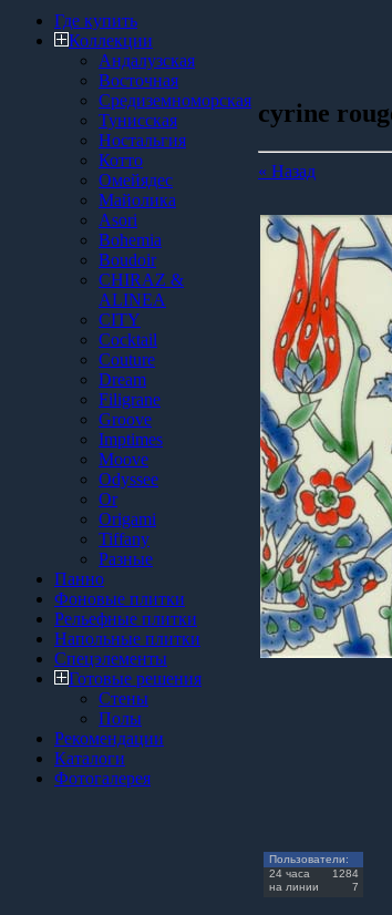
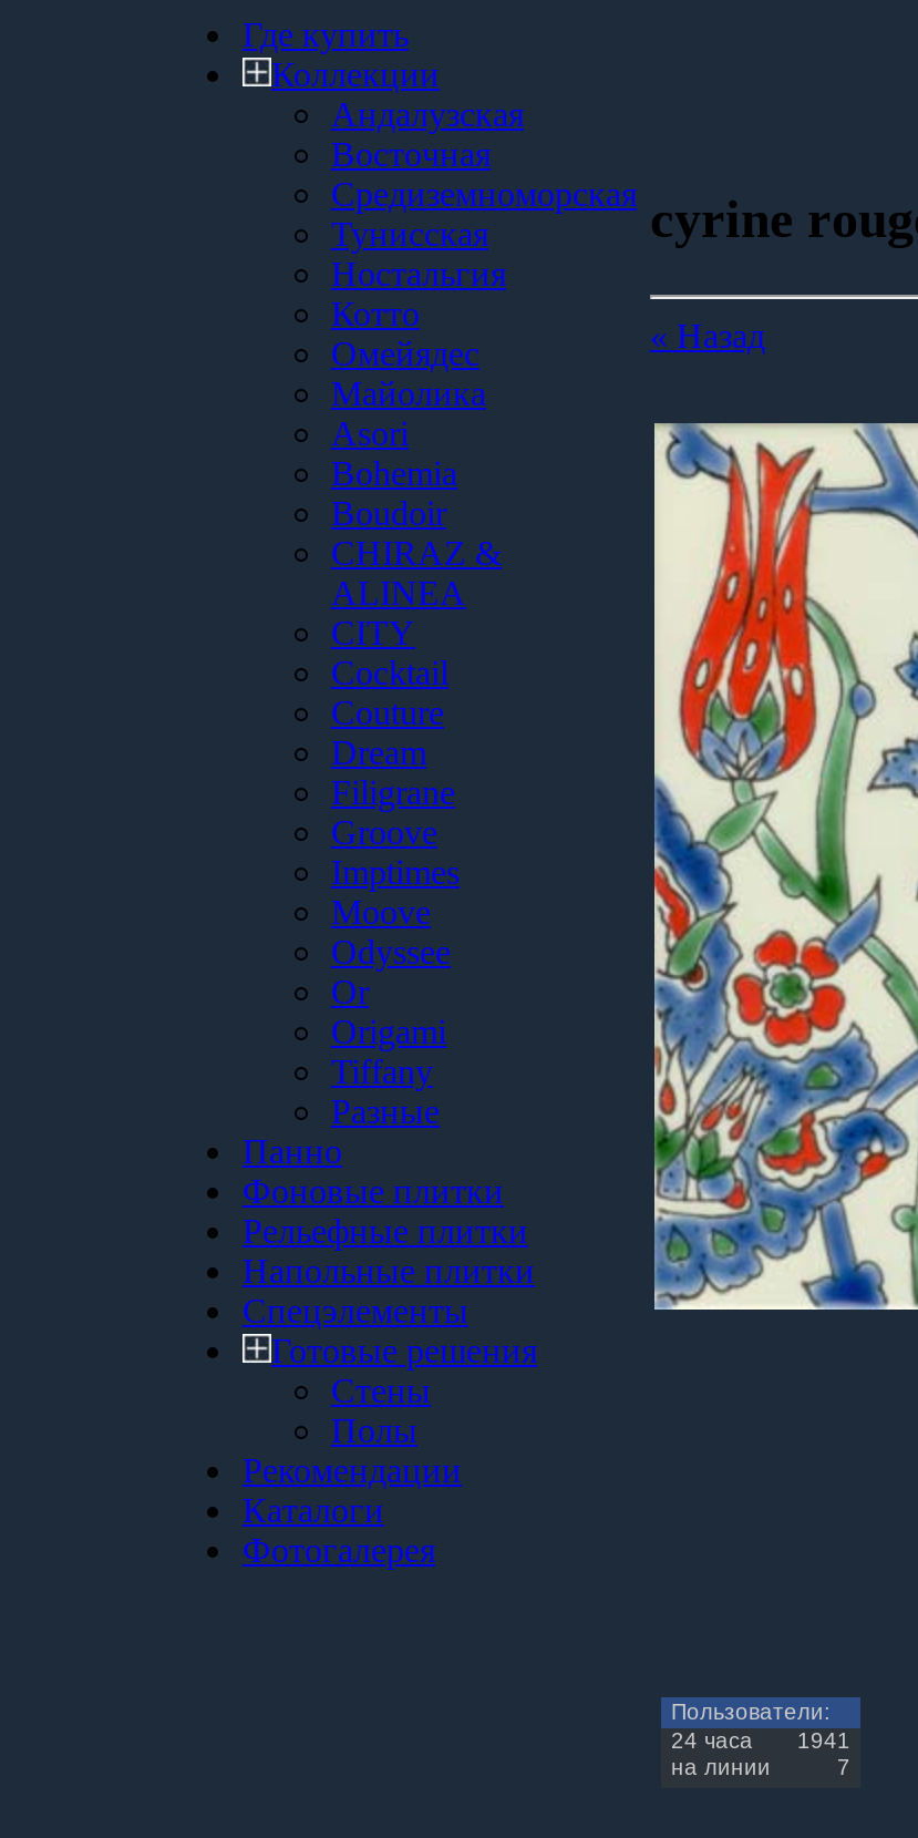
[269,867,358,880] 24 часа 1284 -> [671,1728,850,1753] 24 часа 1941

